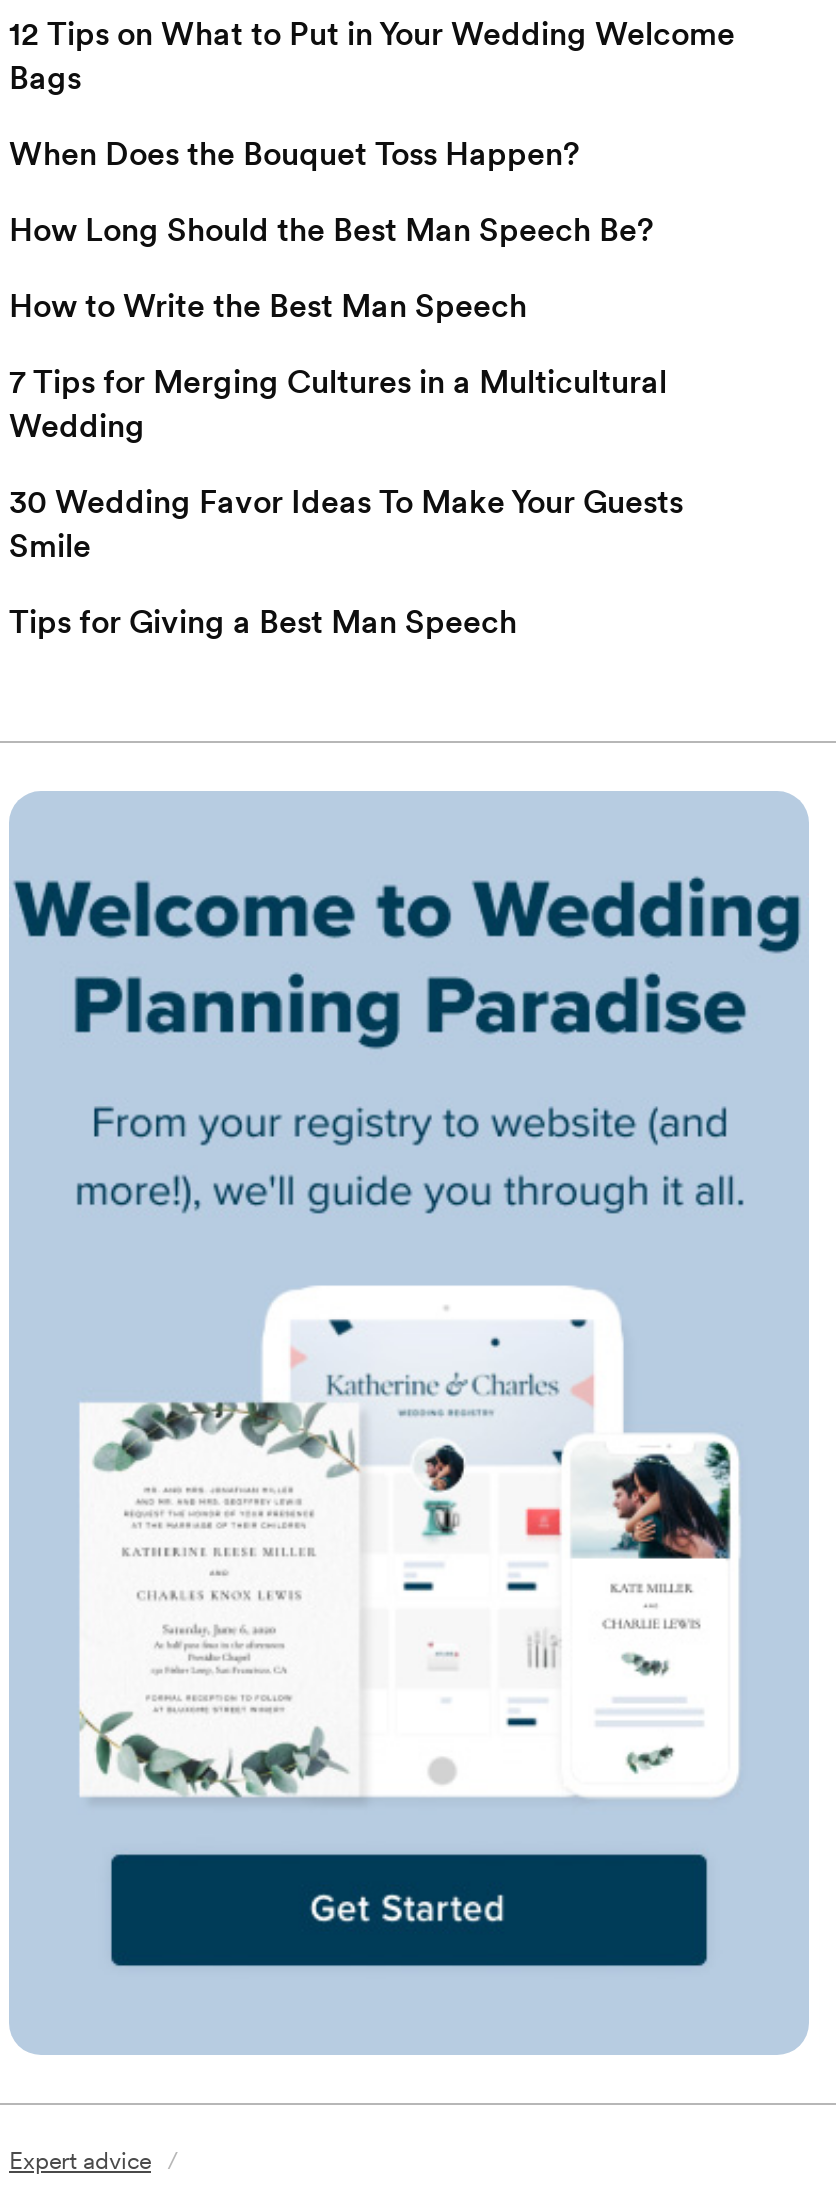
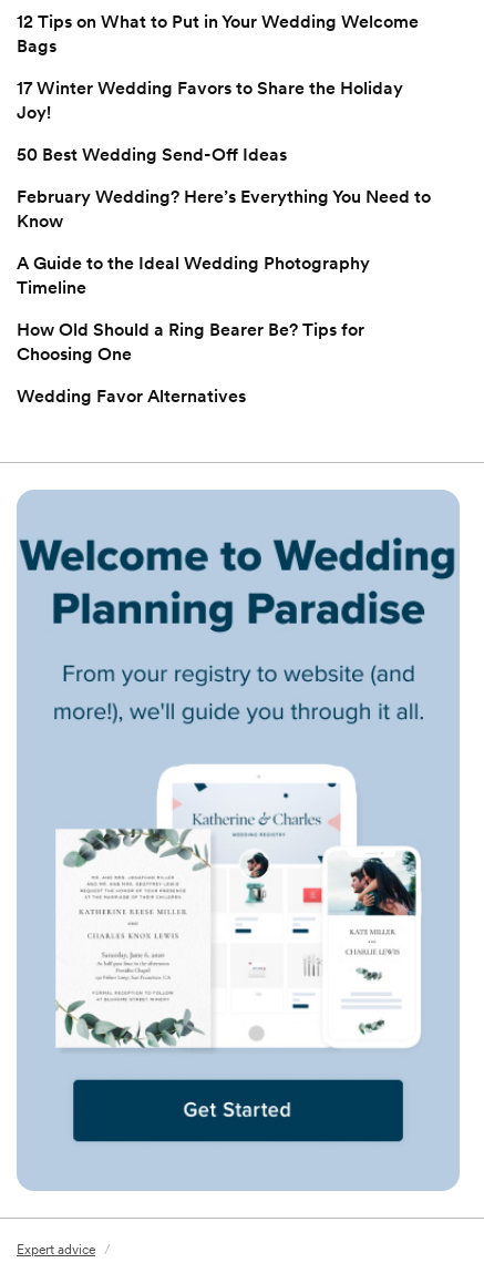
[9,134,579,172] When Does the Bouquet Toss Happen? -> [17,78,403,123] 17 Winter Wedding Favors to Share the Holiday | Joy!
[9,210,653,248] How Long Should the Best Man Speech Be? -> [17,144,287,165] 50 Best Wedding Send-Off Ideas
[9,286,527,324] How to Write the Best Man Speech -> [17,186,431,232] February Wedding? Here’s Everything You Need to | Know
[9,362,667,444] 7 Tips for Merging Cultures in a Multicultural | Wedding -> [17,253,370,298] A Guide to the Ideal Wedding Photography | Timeline
[9,482,683,564] 30 Wedding Favor Ideas To Make Your Guests | Smile -> [17,319,364,364] How Old Should a Ring Bearer Be? Tips for | Choosing One
[9,602,517,640] Tips for Giving a Best Man Speech -> [17,386,246,407] Wedding Favor Alternatives

